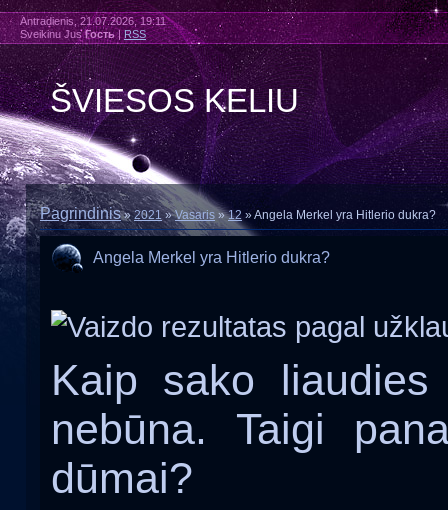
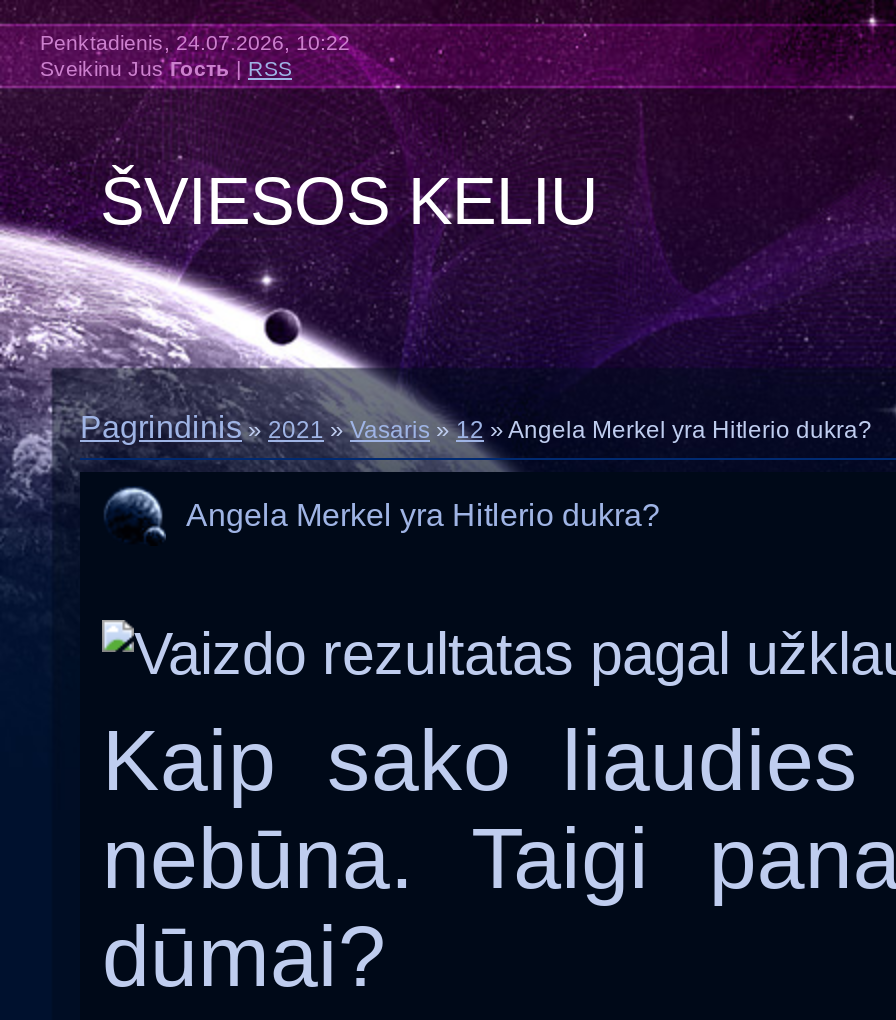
[20,15,166,27] Antradienis, 21.07.2026, 19:11 -> [40,30,350,54] Penktadienis, 24.07.2026, 10:22

